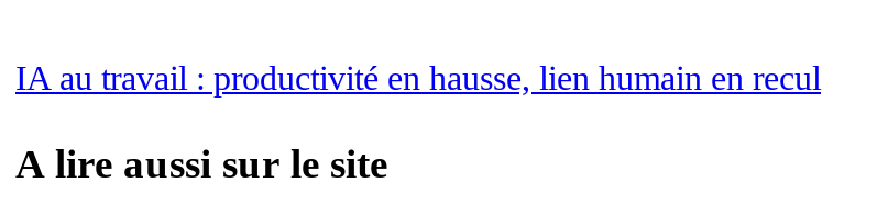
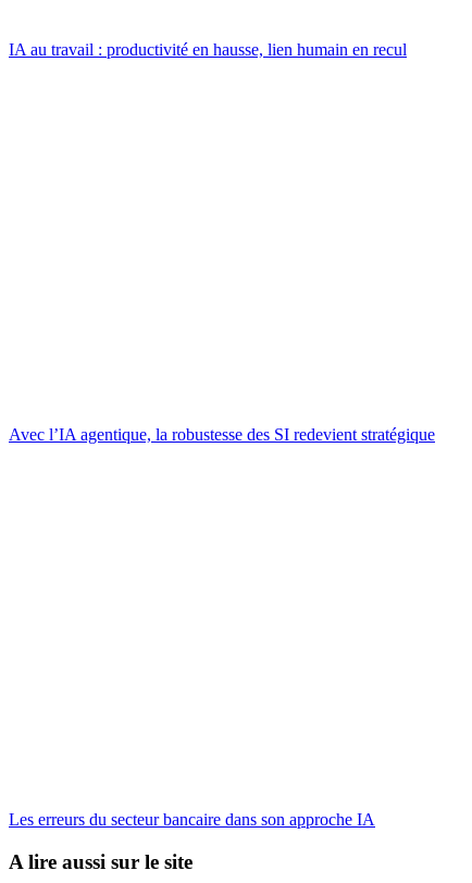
none -> [9,426,435,444] Avec l’IA agentique, la robustesse des SI redevient stratégique
none -> [9,811,375,829] Les erreurs du secteur bancaire dans son approche IA

